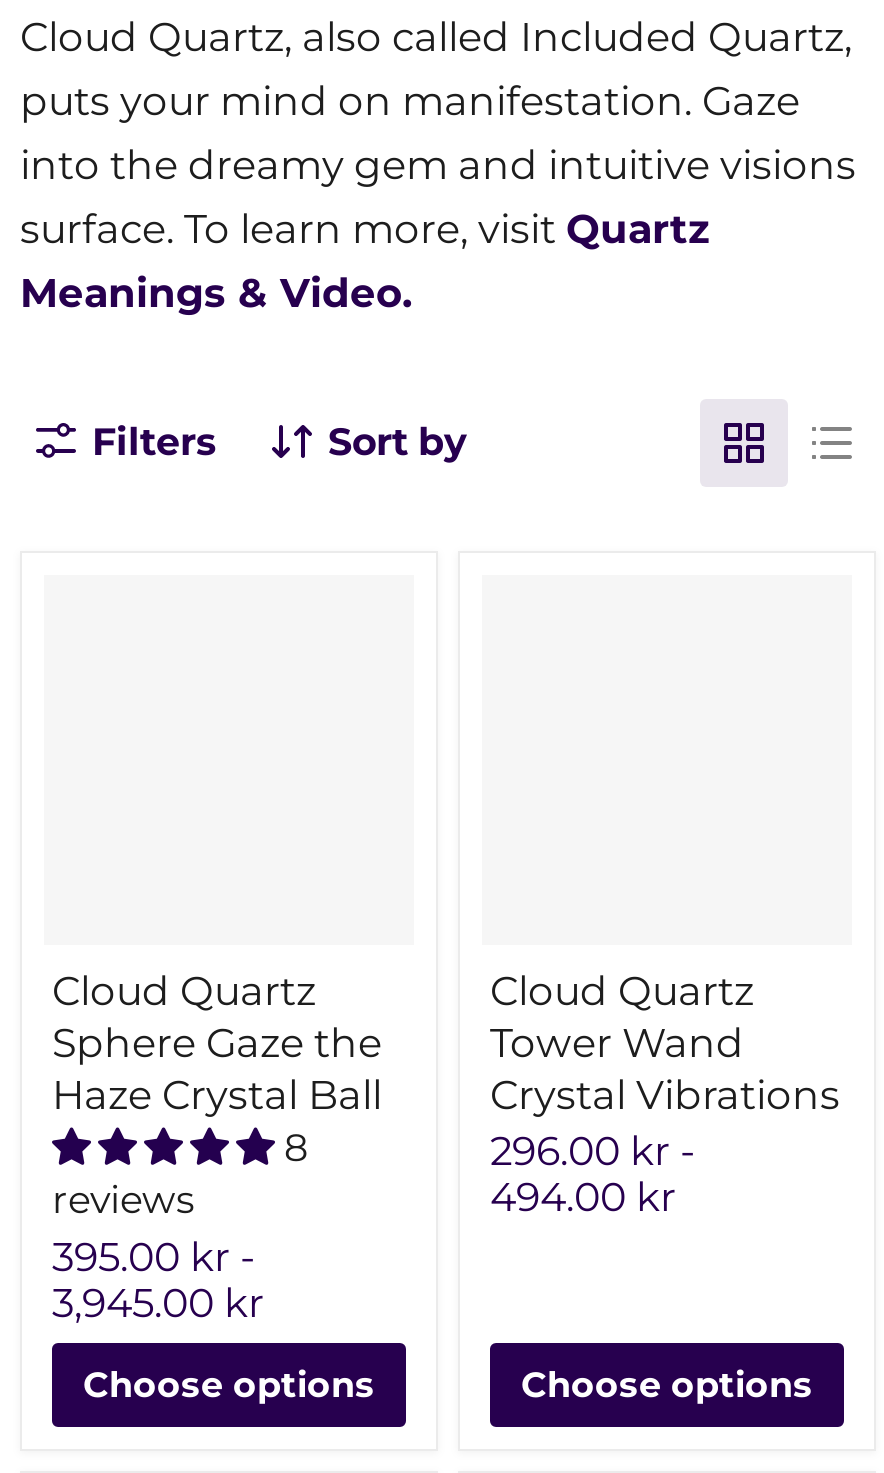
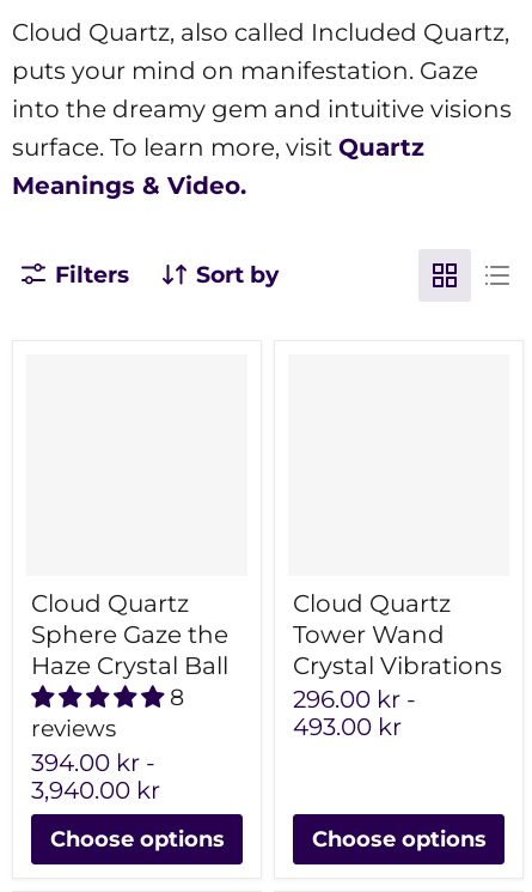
[490,1173,676,1221] 494.00 kr -> [293,713,402,741] 493.00 kr
[52,1233,256,1281] 395.00 kr - -> [31,749,155,777] 394.00 kr -
[52,1279,264,1327] 3,945.00 kr -> [31,776,160,805] 3,940.00 kr

